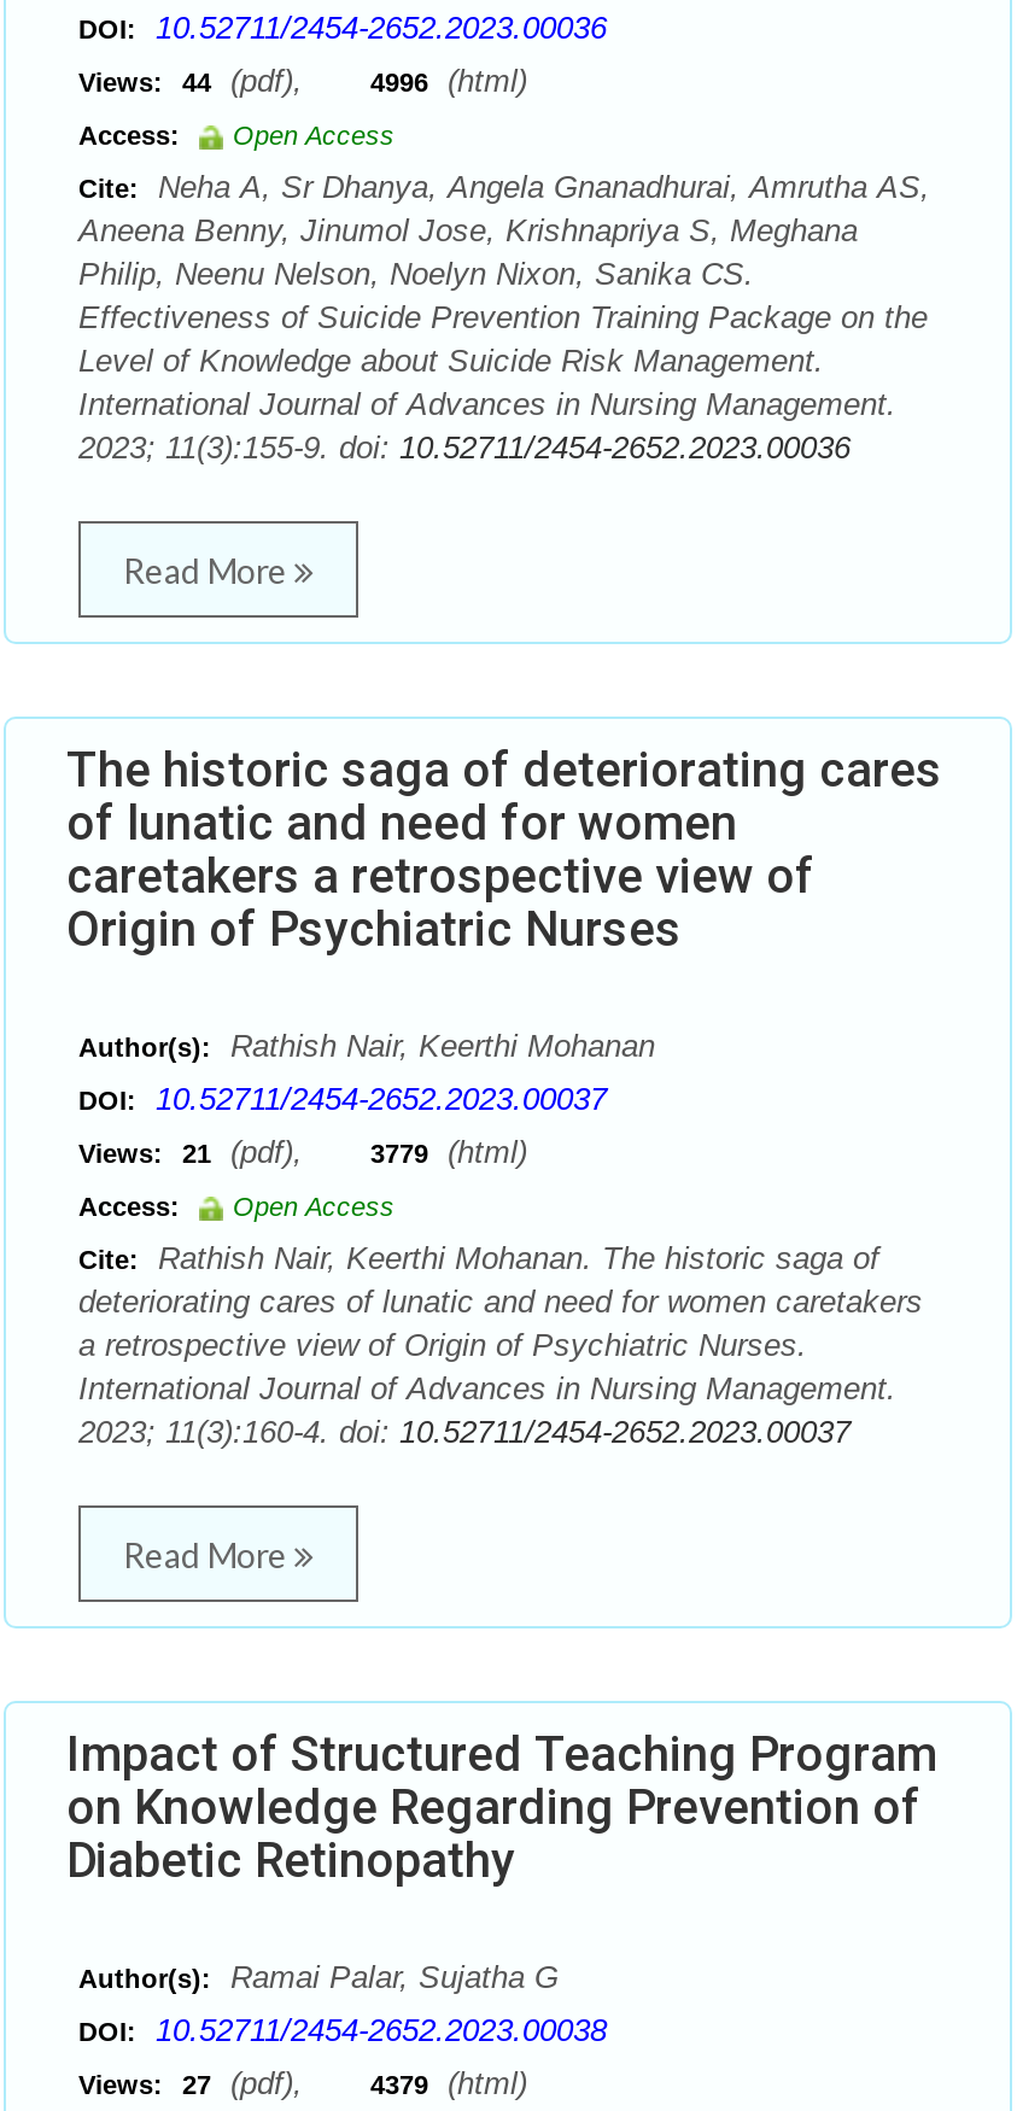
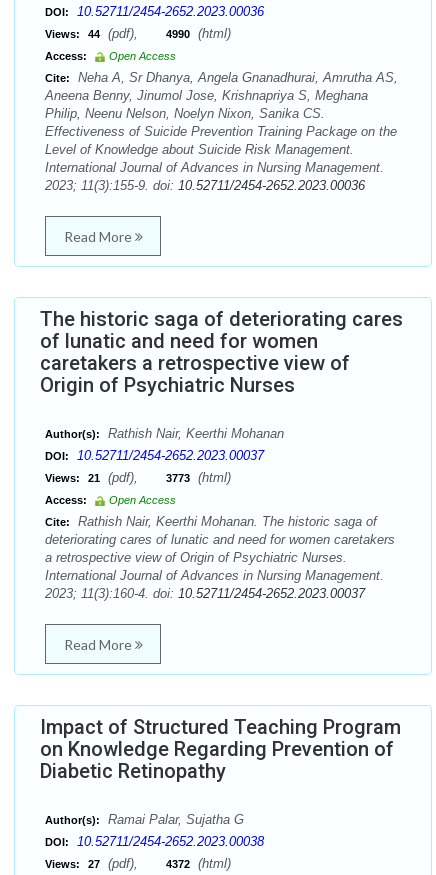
[78,63,527,99] Views: 44 (pdf), 4996 (html) -> [45,26,231,41] Views: 44 (pdf), 4990 (html)
[78,1134,527,1170] Views: 21 (pdf), 3779 (html) -> [45,470,231,485] Views: 21 (pdf), 3773 (html)
[78,2065,527,2101] Views: 27 (pdf), 4379 (html) -> [45,856,231,871] Views: 27 (pdf), 4372 (html)

